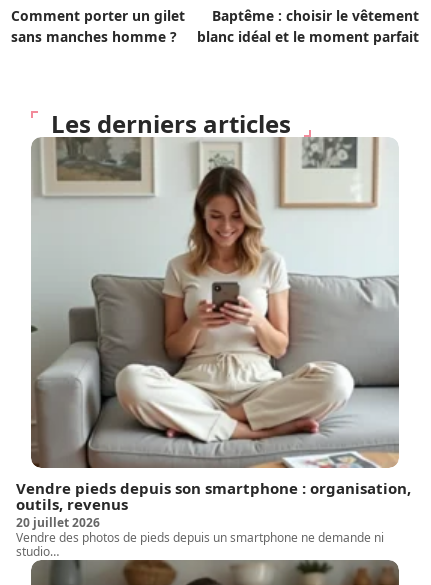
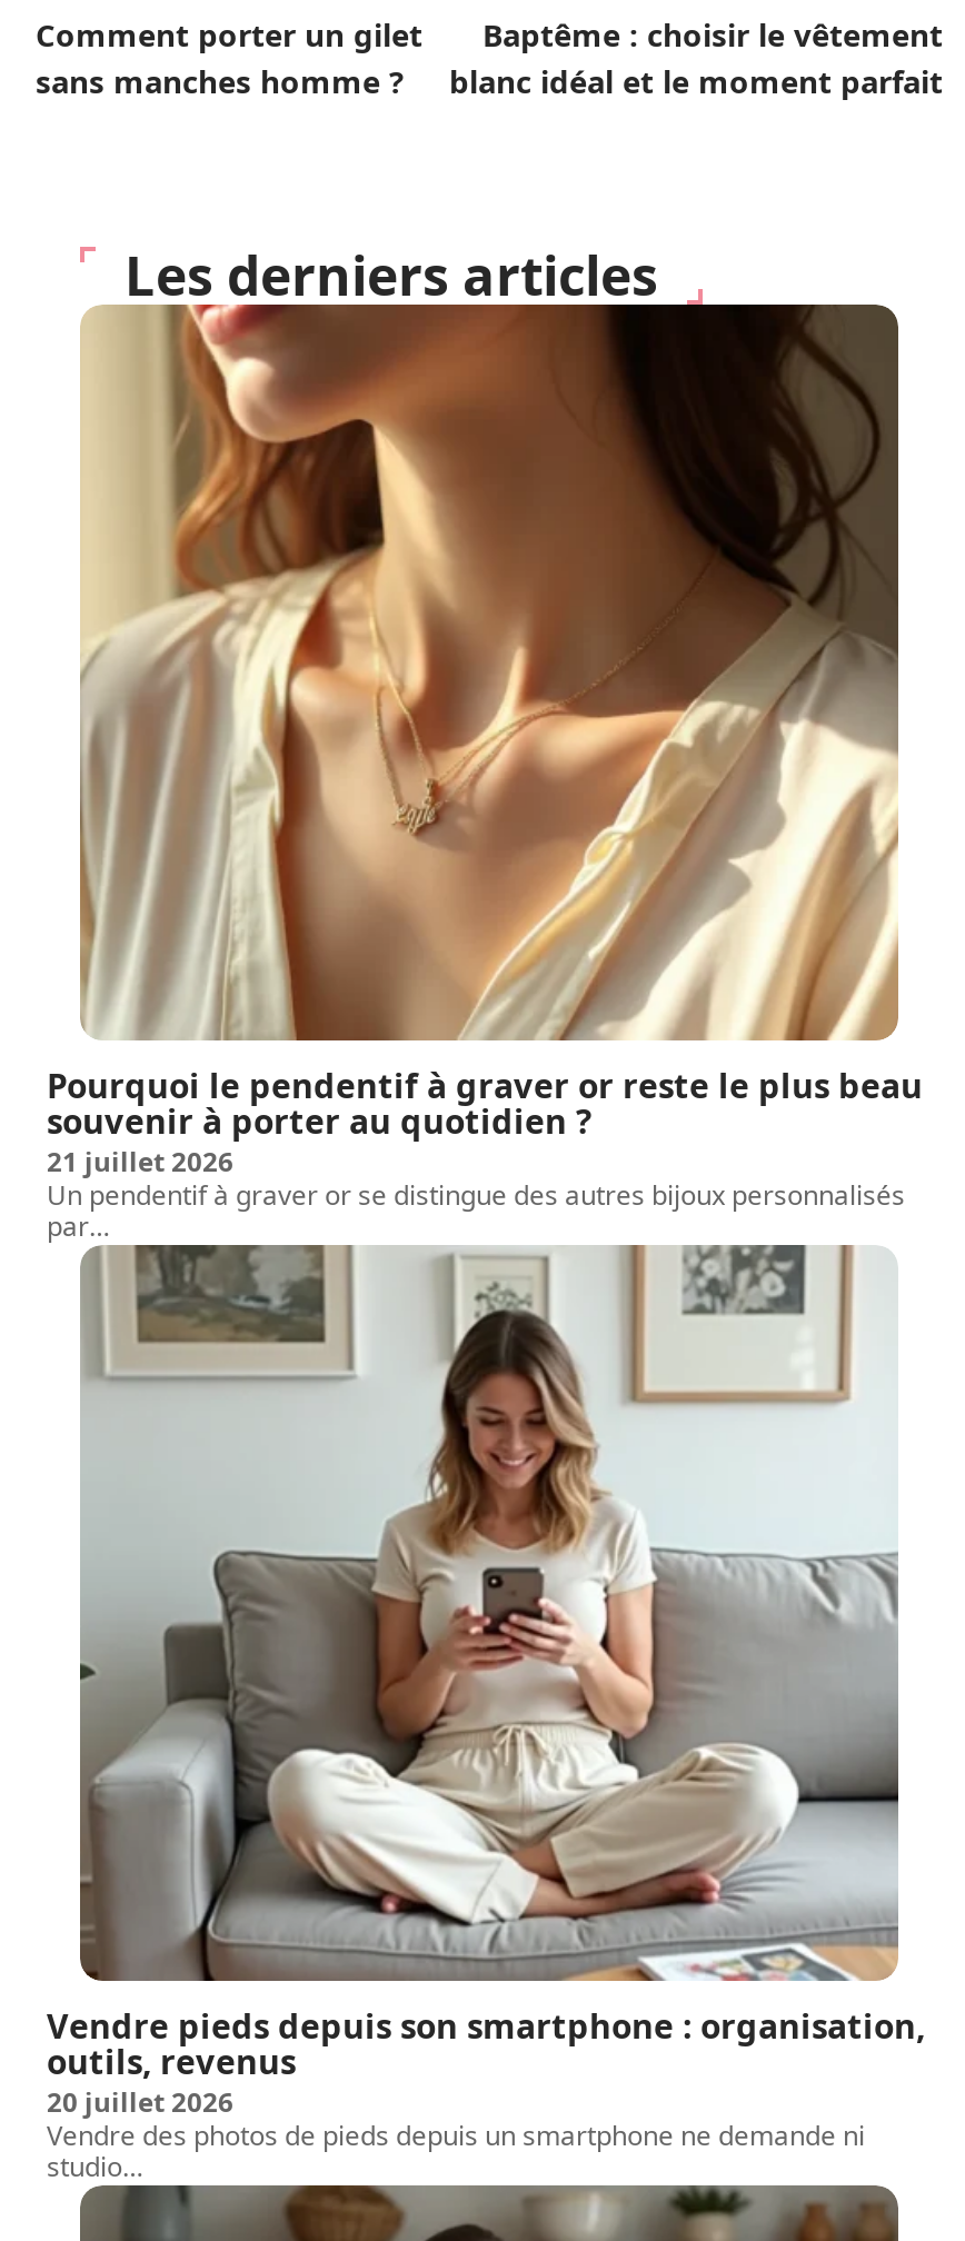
none -> [47,302,923,1244] [image] | Pourquoi le pendentif à graver or reste le plus beau | souvenir à porter au quotidien ? | 21 juillet 2026 | Un pendentif à graver or se distingue des autres bijoux personnalisés | par…

